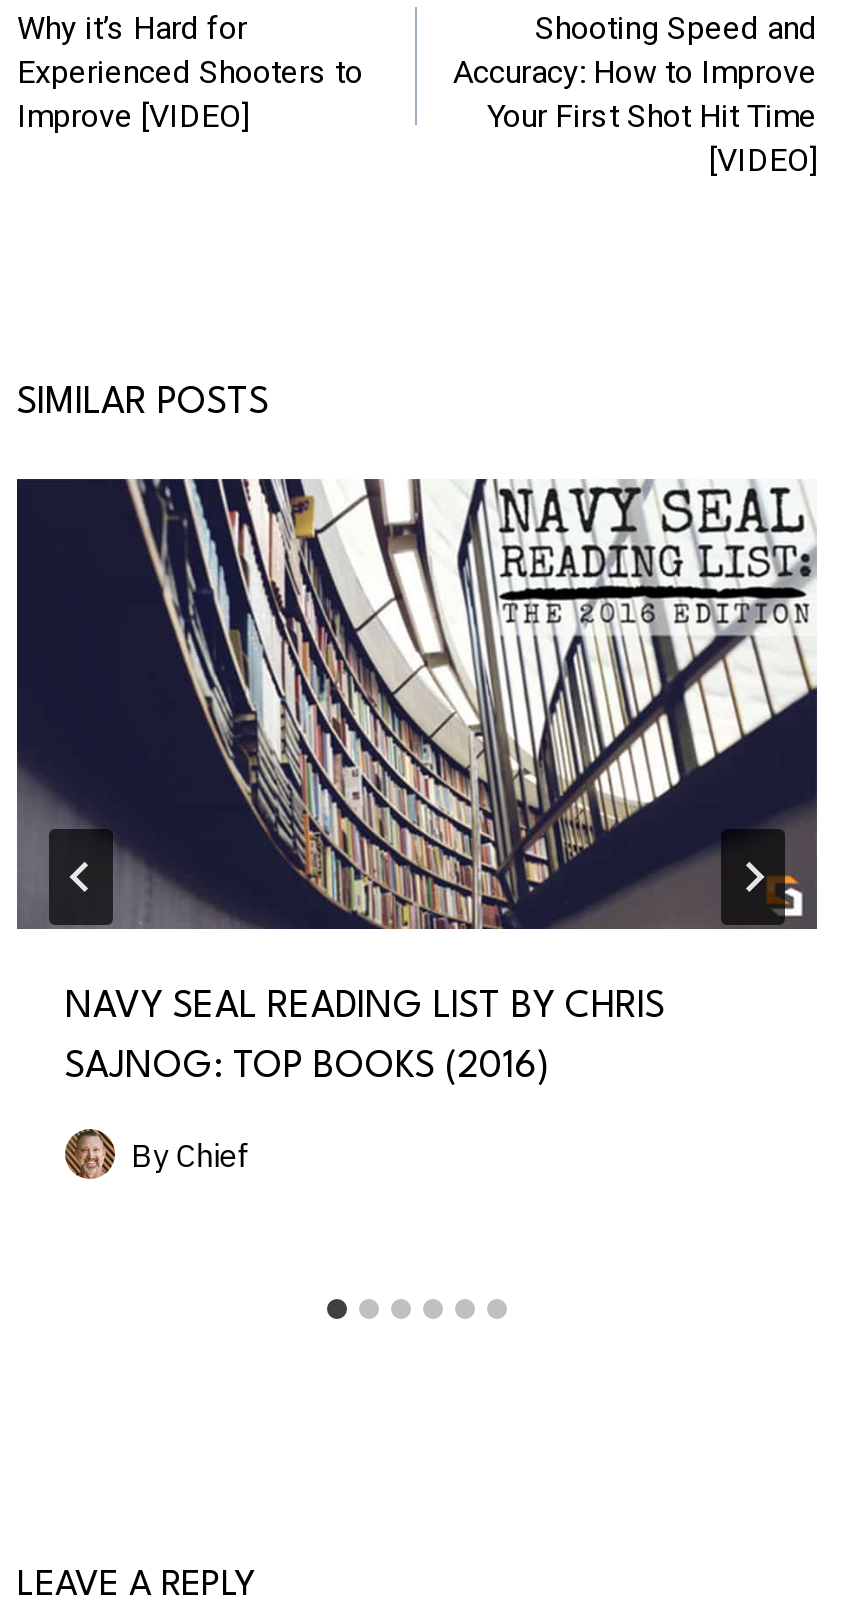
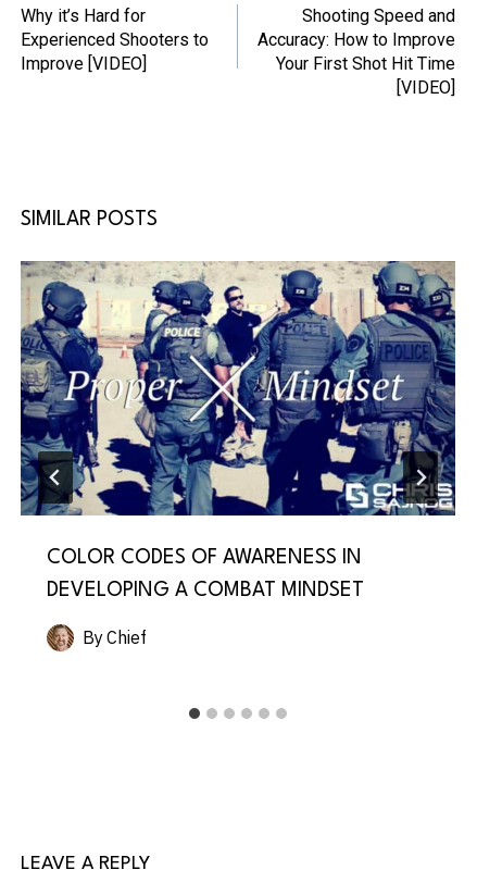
[15,477,819,1026] [image] | NAVY SEAL READING LIST BY CHRIS -> [21,260,456,567] [image] | COLOR CODES OF AWARENESS IN
[65,1050,549,1086] SAJNOG: TOP BOOKS (2016) -> [47,580,364,600] DEVELOPING A COMBAT MINDSET

